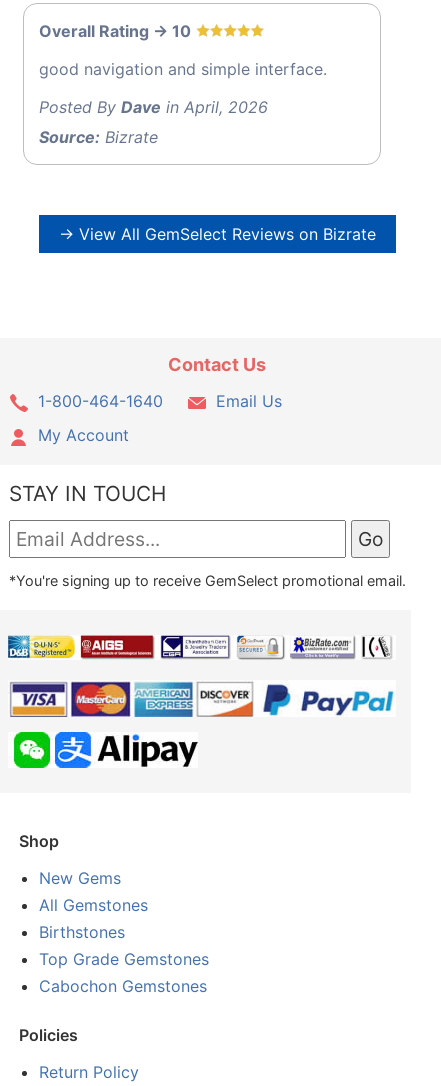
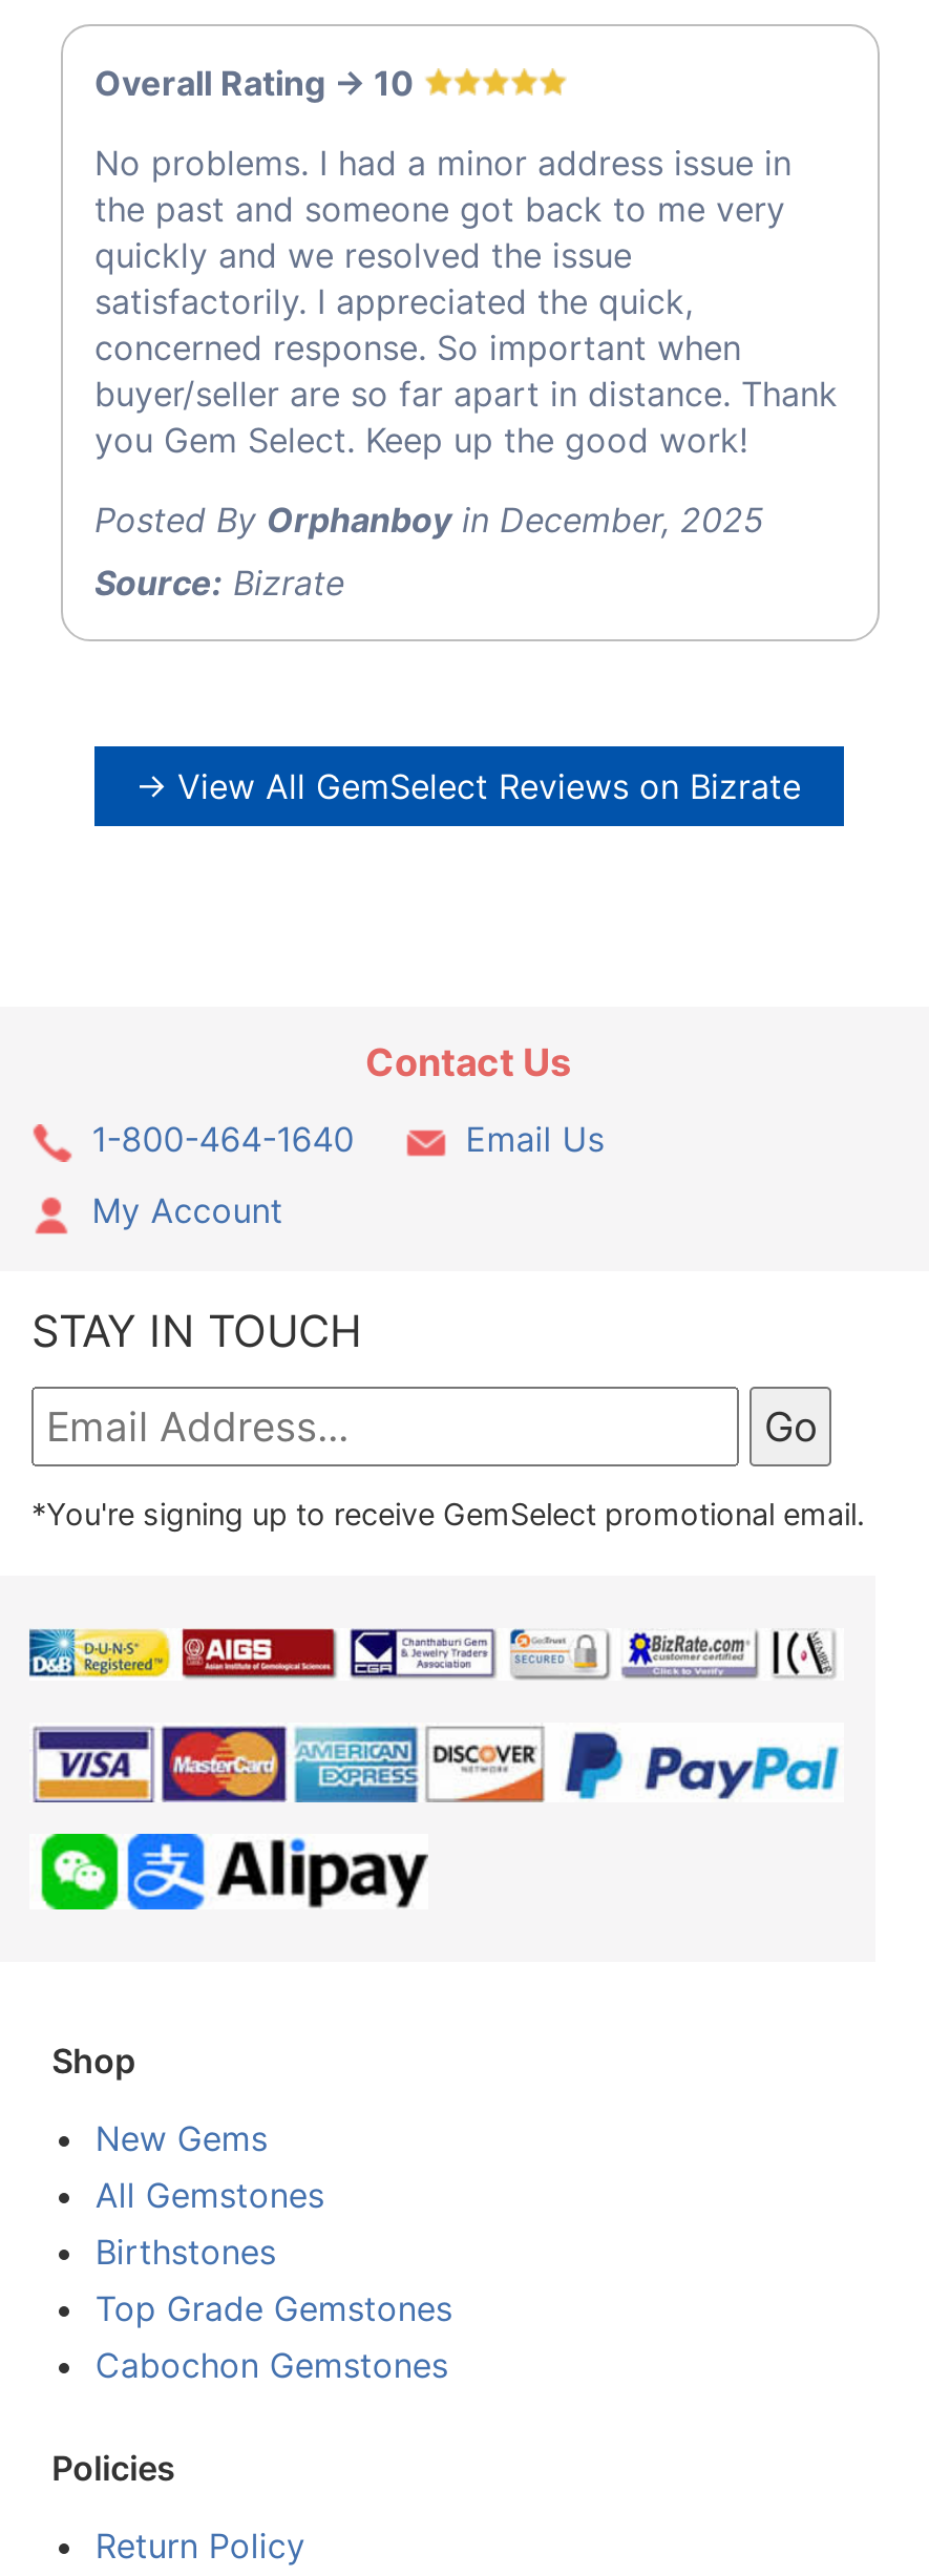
[39,59,327,79] good navigation and simple interface. -> [94,142,838,461] No problems. I had a minor address issue in | the past and someone got back to me very | quickly and we resolved the issue | satisfactorily. I appreciated the quick, | concerned response. So important when | buyer/seller are so far apart in distance. Thank | you Gem Select. Keep up the good work!
[39,97,268,117] Posted By Dave in April, 2026 -> [94,499,764,541] Posted By Orphanboy in December, 2025

